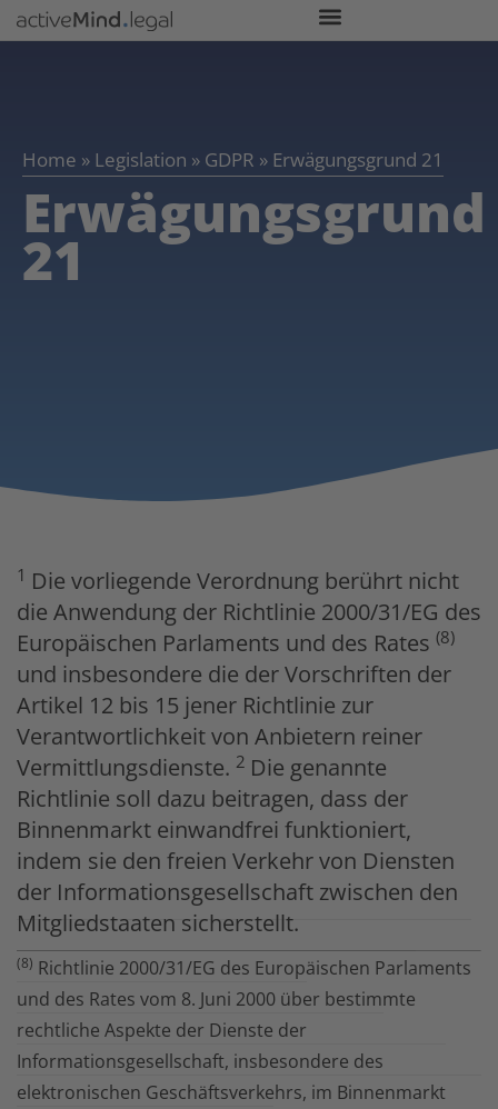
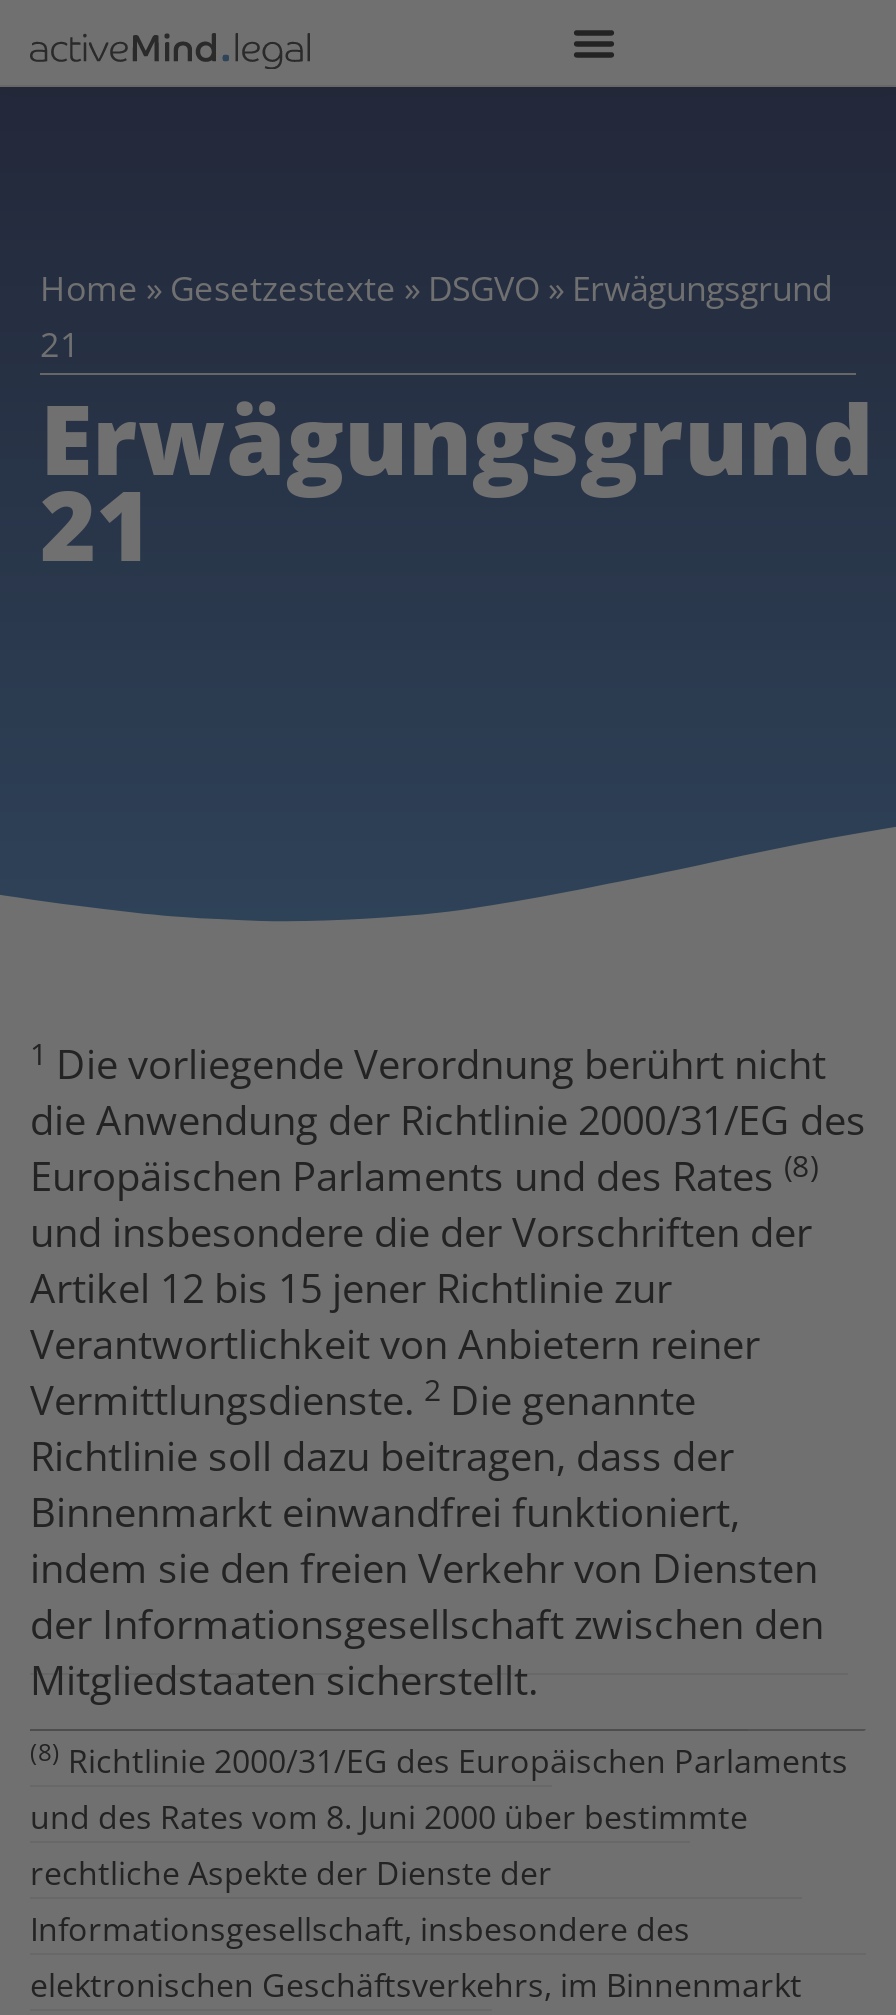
[22,146,444,172] Home» Legislation» GDPR» Erwägungsgrund 21 -> [40,264,832,366] Home» Gesetzestexte» DSGVO» Erwägungsgrund | 21
moved [22,175,486,295] -> [40,372,874,588]: Erwägungsgrund | 21

